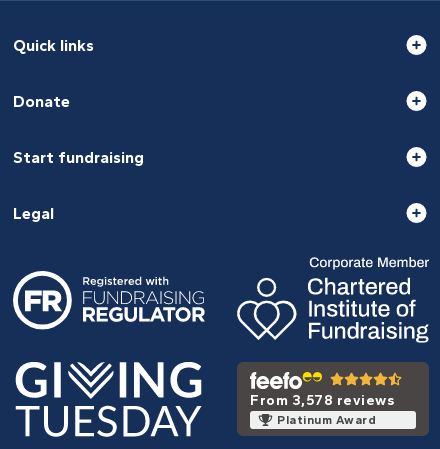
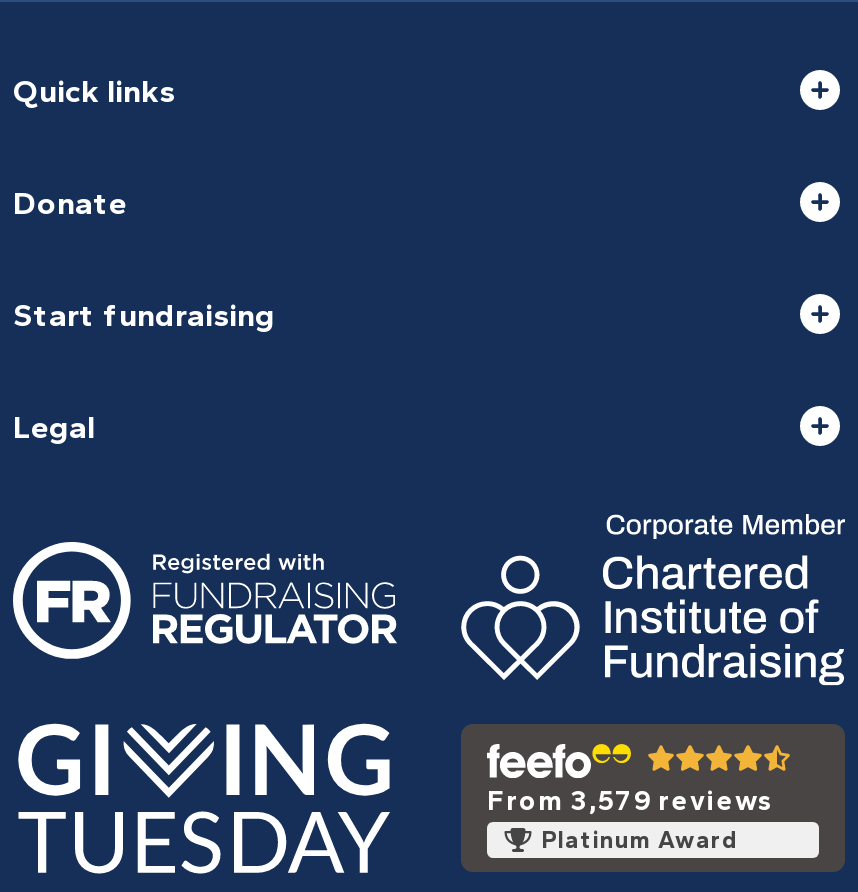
[250,392,394,409] From 3,578 reviews -> [487,784,773,818] From 3,579 reviews

